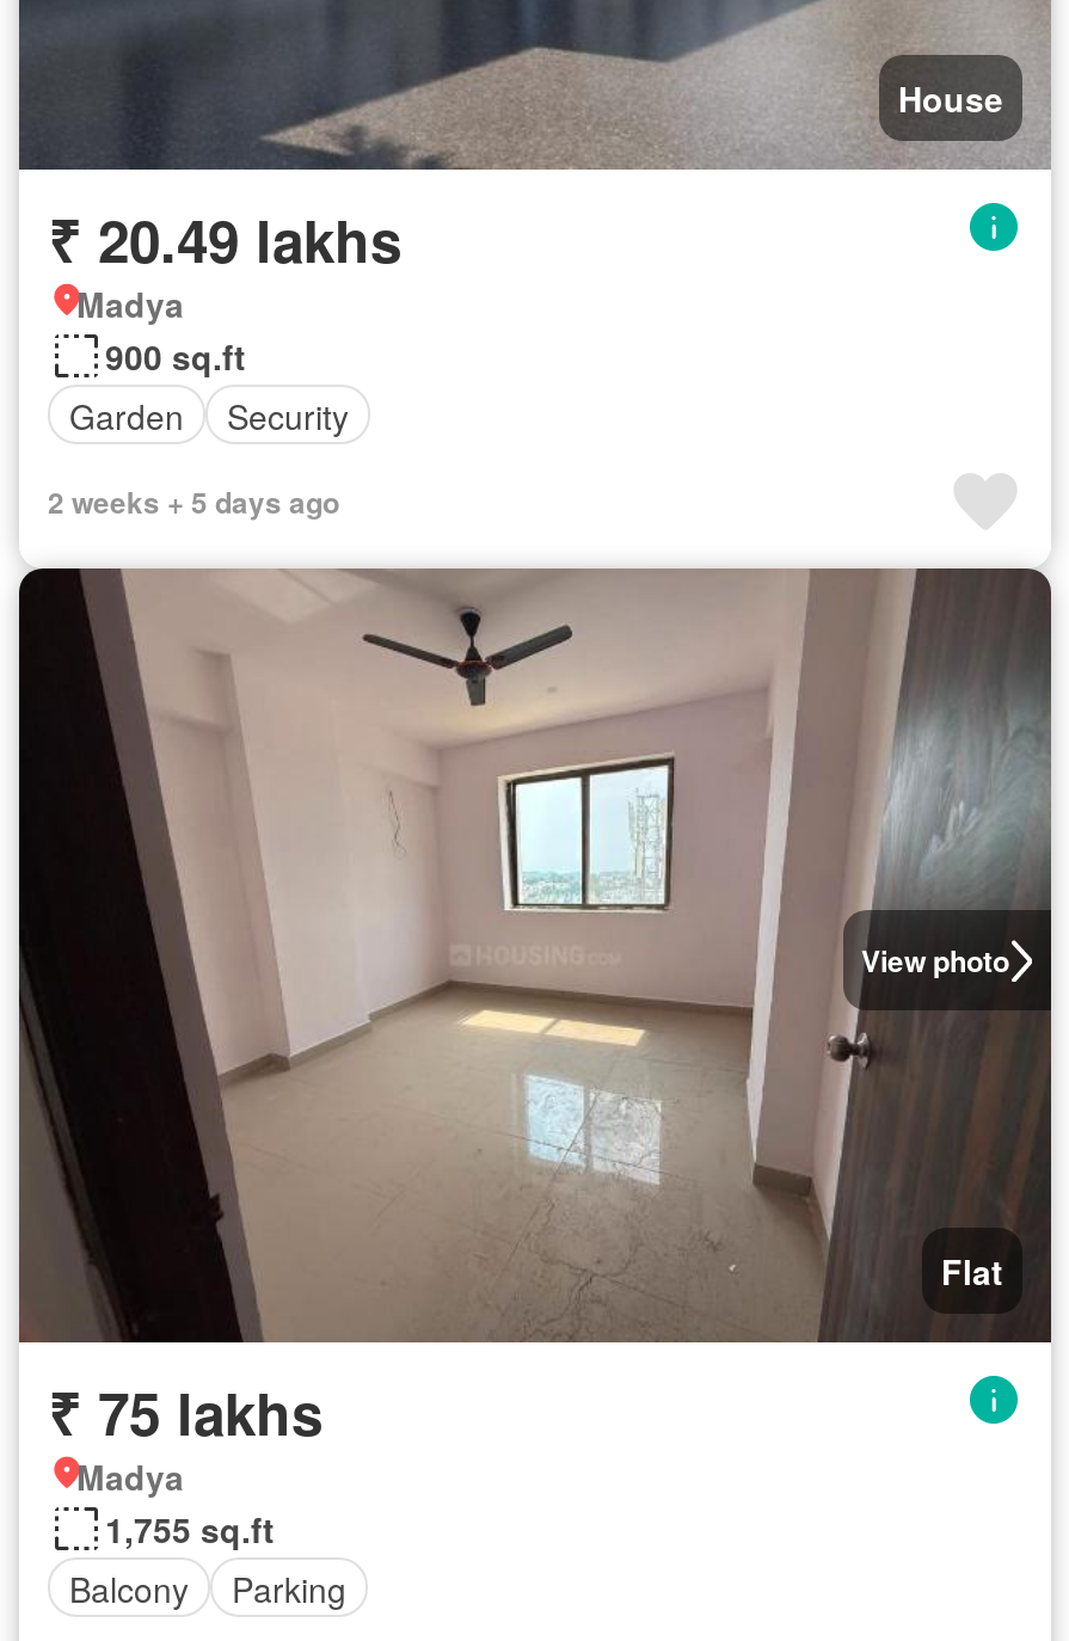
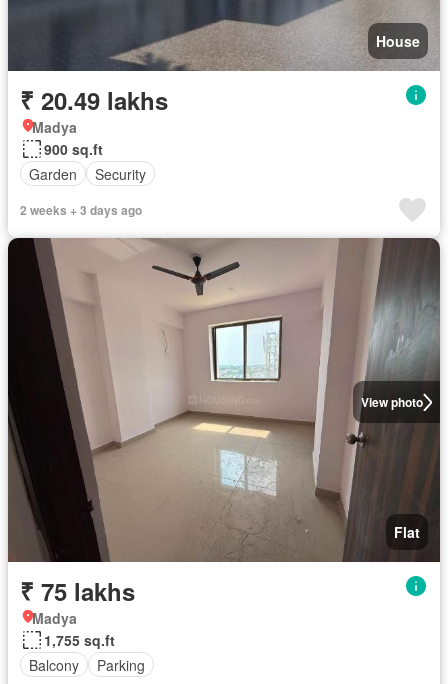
[48,480,339,523] 2 weeks + 5 days ago -> [20,201,142,219] 2 weeks + 3 days ago

